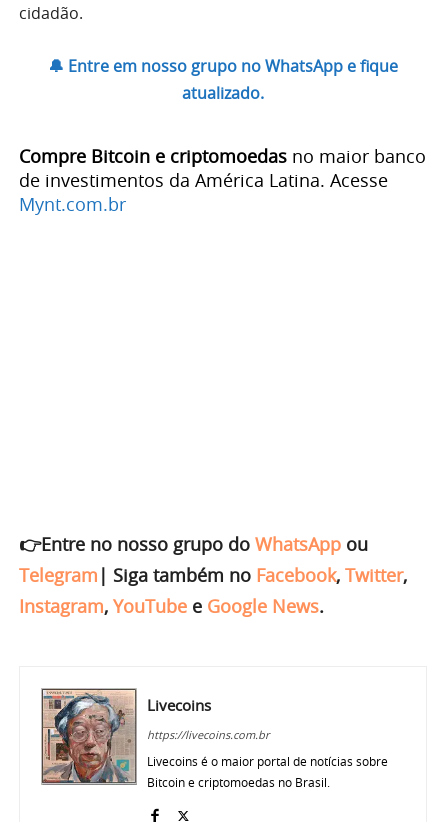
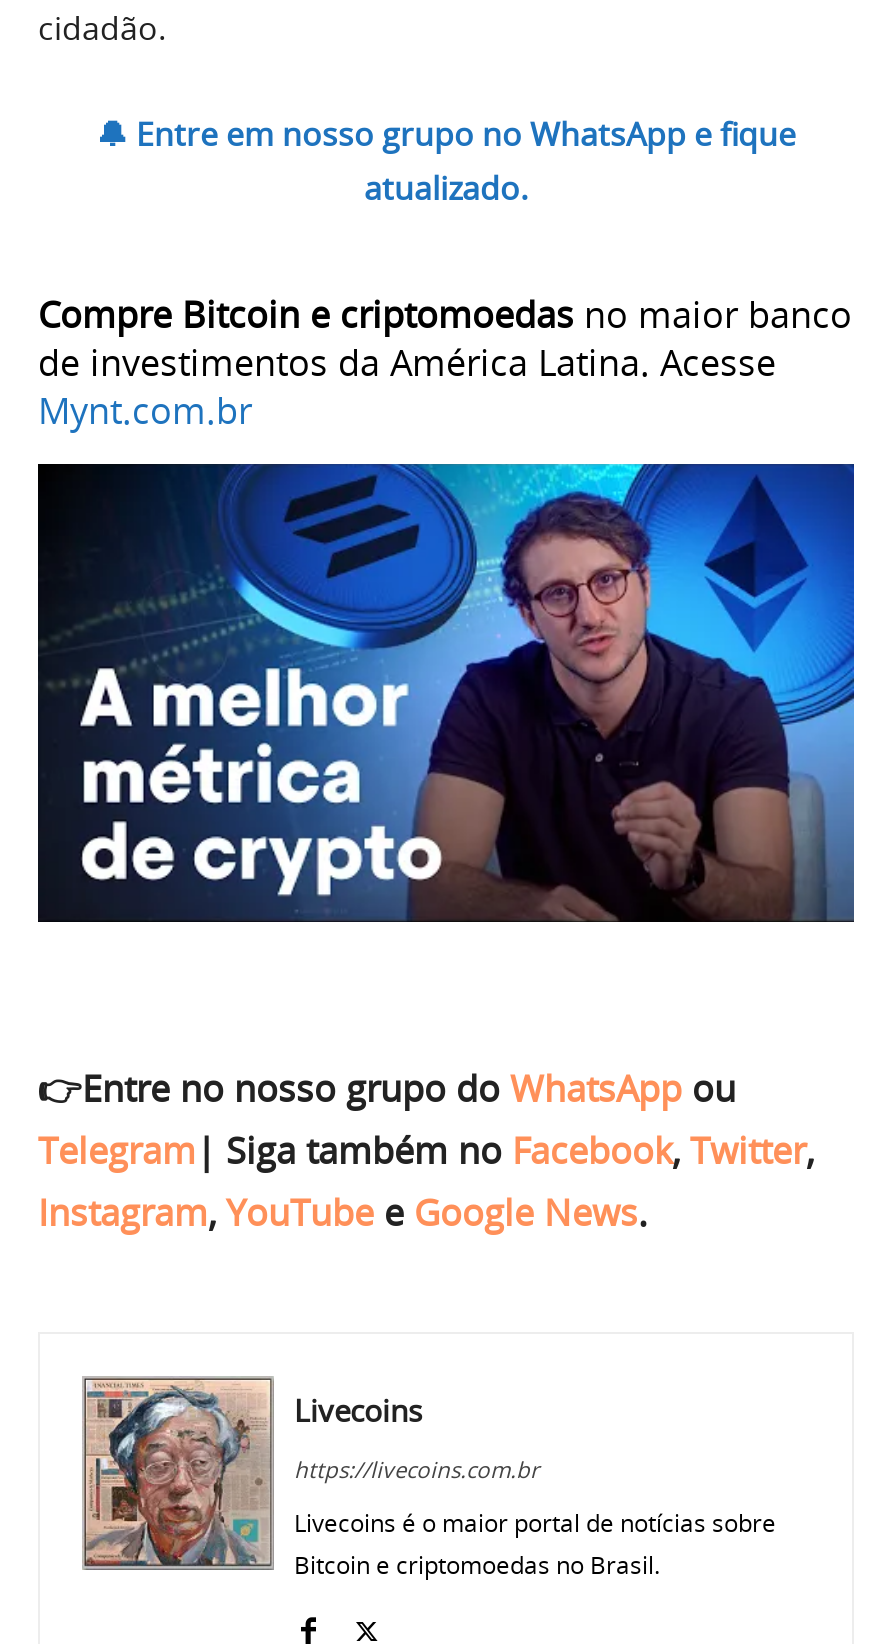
none -> [36,462,856,924] [image]

